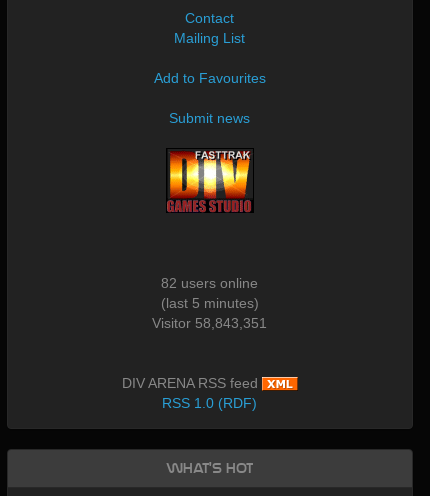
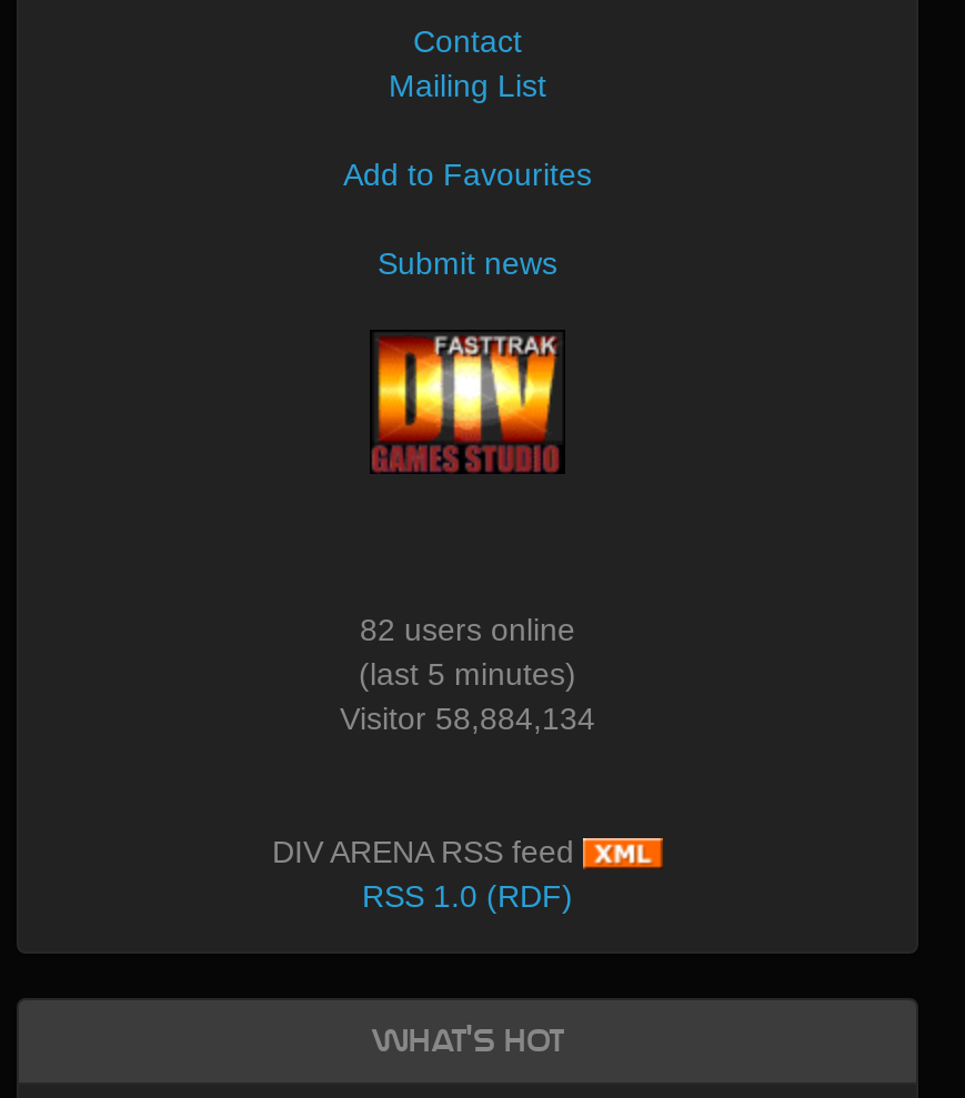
[152,314,267,330] Visitor 58,843,351 -> [340,699,595,735] Visitor 58,884,134

